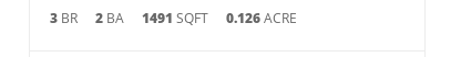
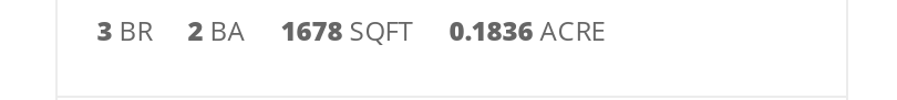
[142,9,208,28] 1491 SQFT -> [281,13,414,50] 1678 SQFT
[226,9,297,28] 0.126 ACRE -> [449,13,606,50] 0.1836 ACRE

